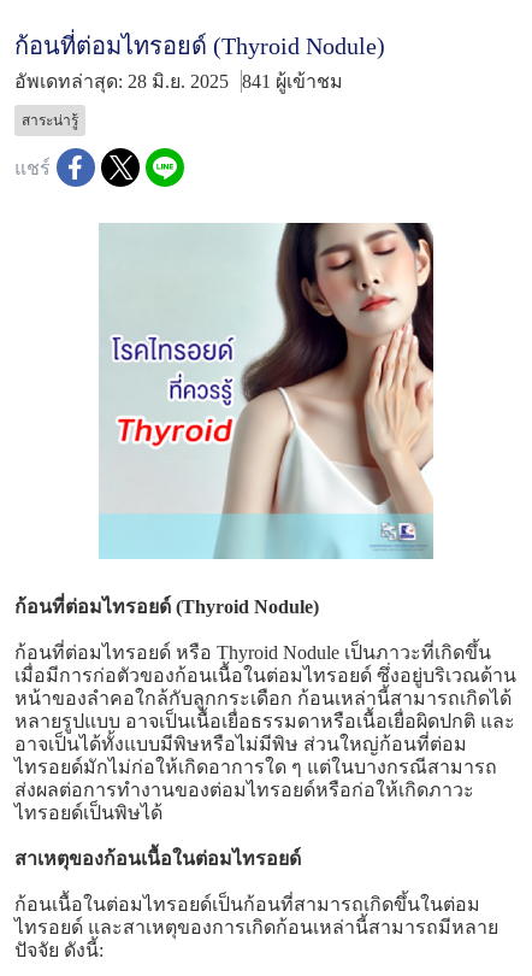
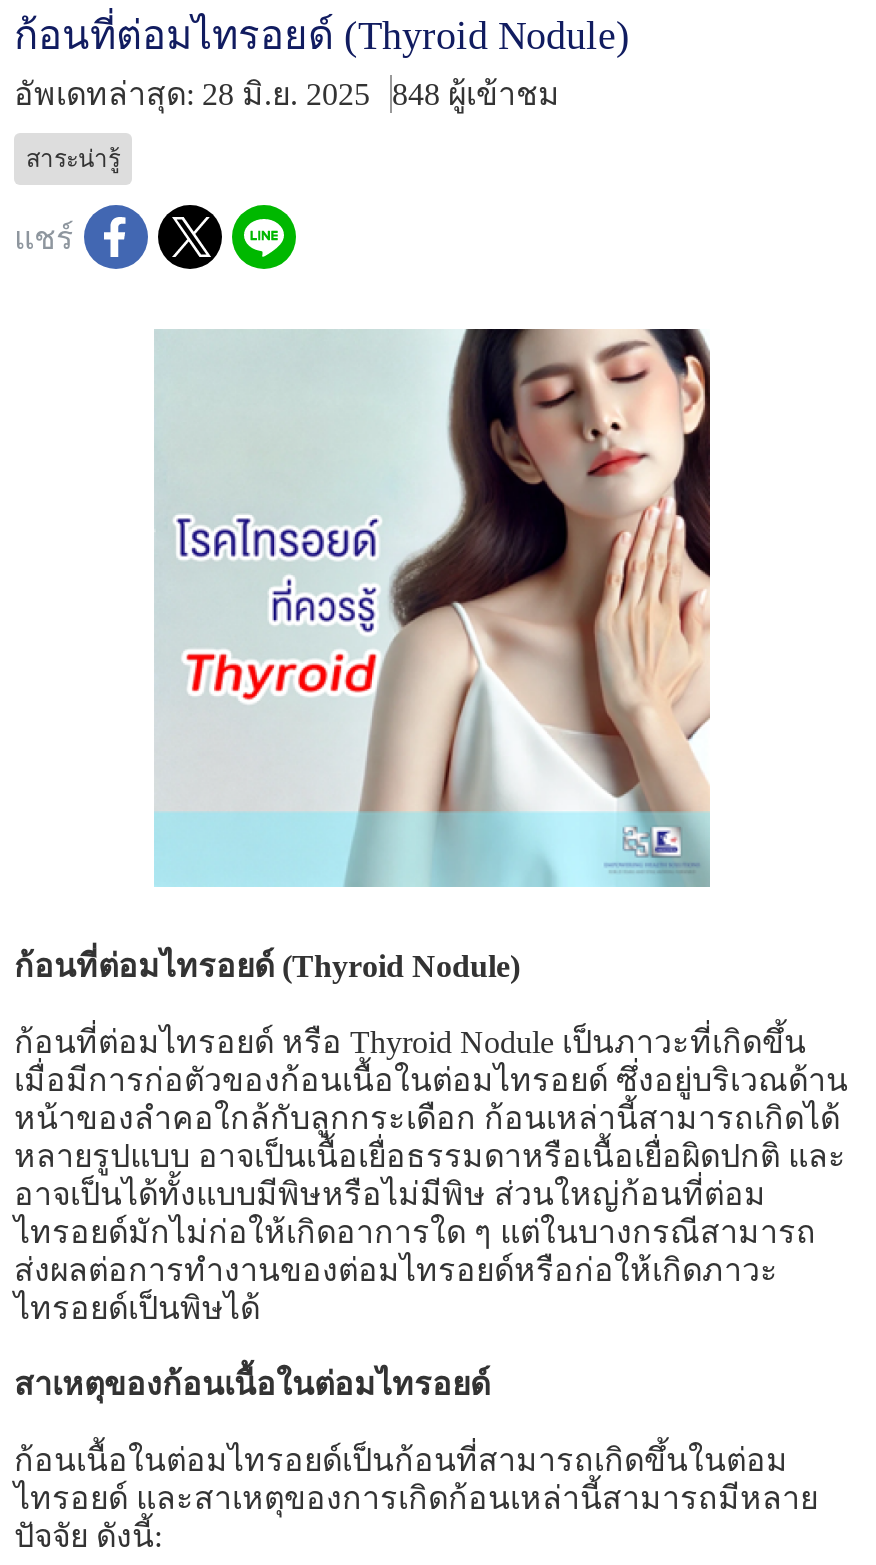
[242,71,343,92] 841 ผู้เข้าชม -> [392,77,560,111] 848 ผู้เข้าชม

